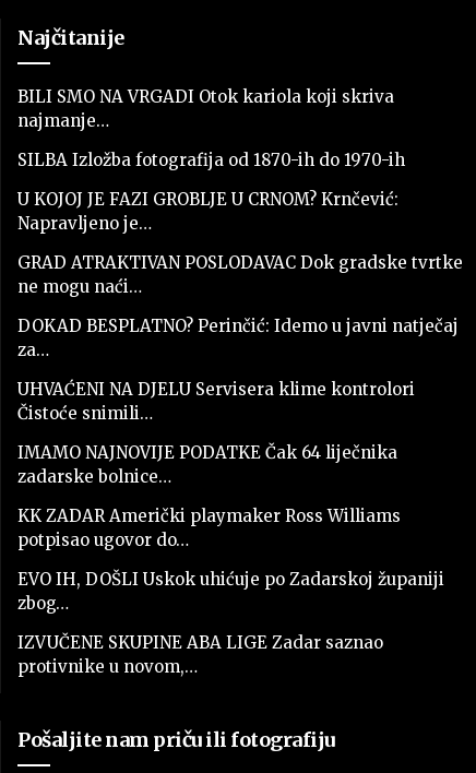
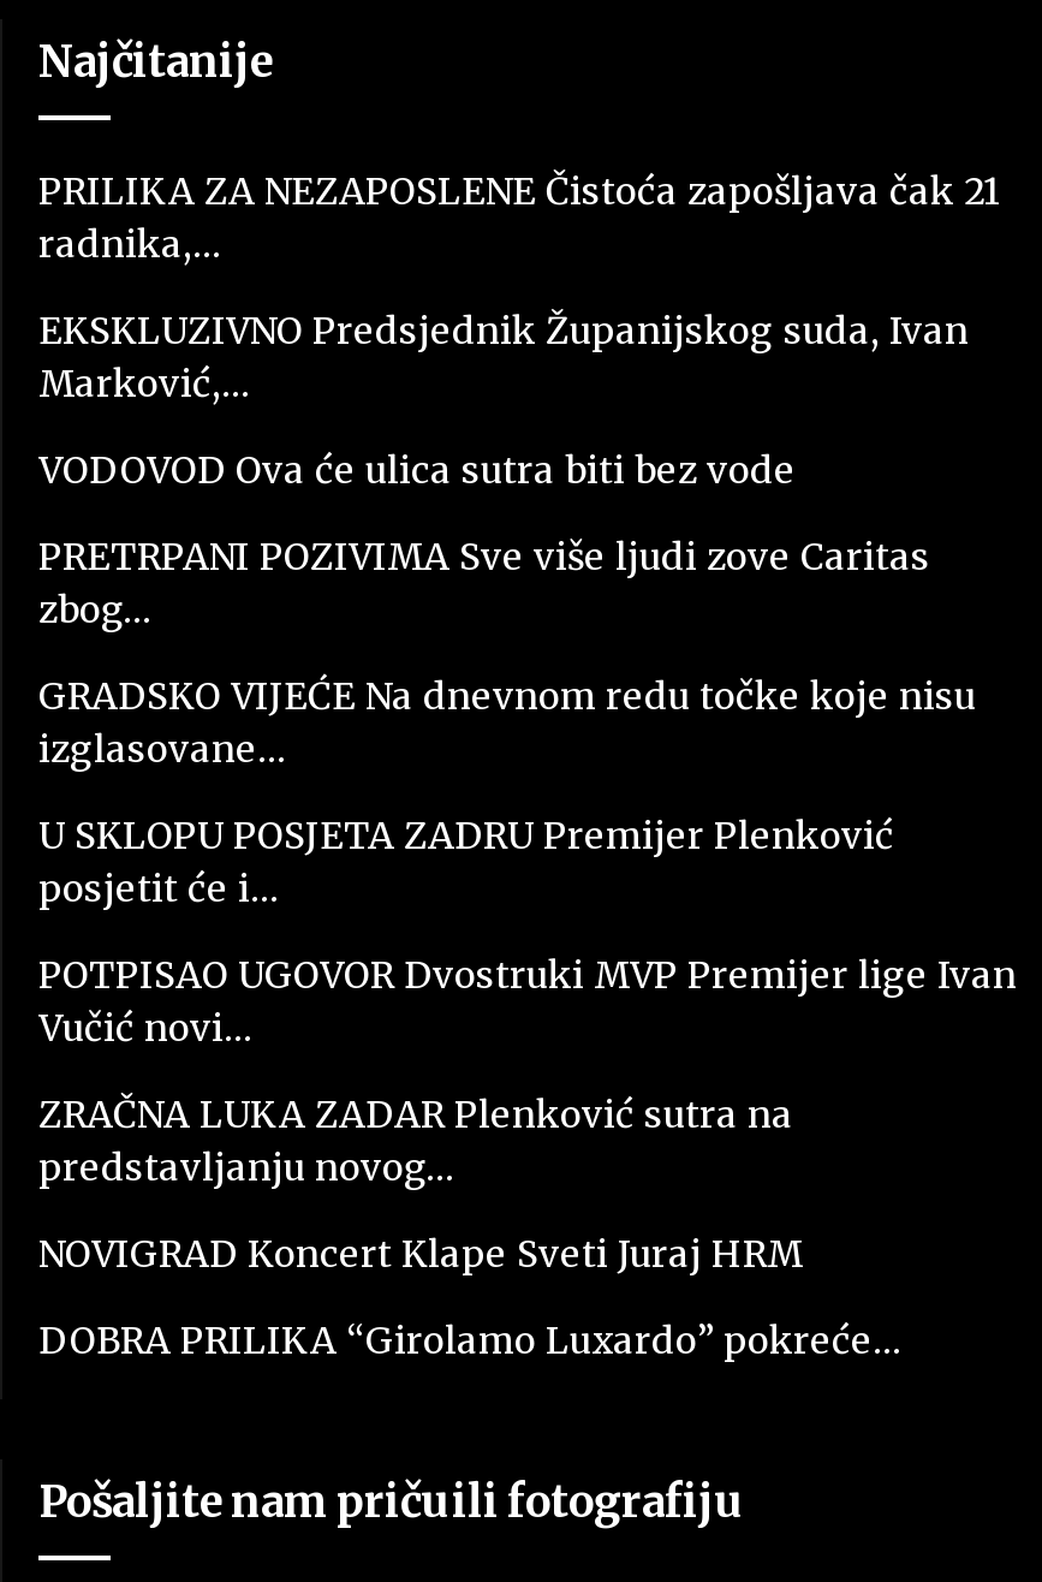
[17,87,463,590] BILI SMO NA VRGADI Otok kariola koji skriva | najmanje… | SILBA Izložba fotografija od 1870-ih do 1970-ih | U KOJOJ JE FAZI GROBLJE U CRNOM? Krnčević: | Napravljeno je… | GRAD ATRAKTIVAN POSLODAVAC Dok gradske tvrtke | ne mogu naći… | DOKAD BESPLATNO? Perinčić: Idemo u javni natječaj | za… | UHVAĆENI NA DJELU Servisera klime kontrolori | Čistoće snimili… | IMAMO NAJNOVIJE PODATKE Čak 64 liječnika | zadarske bolnice… | KK ZADAR Američki playmaker Ross Williams | potpisao ugovor do… | EVO IH, DOŠLI Uskok uhićuje po Zadarskoj županiji -> [38,169,1000,581] PRILIKA ZA NEZAPOSLENE Čistoća zapošljava čak 21 | radnika,… | EKSKLUZIVNO Predsjednik Županijskog suda, Ivan | Marković,… | VODOVOD Ova će ulica sutra biti bez vode | PRETRPANI POZIVIMA Sve više ljudi zove Caritas
moved [17,593,69,614] -> [38,588,151,634]: zbog…
[17,633,383,677] IZVUČENE SKUPINE ABA LIGE Zadar saznao | protivnike u novom,… -> [38,674,1017,1364] GRADSKO VIJEĆE Na dnevnom redu točke koje nisu | izglasovane… | U SKLOPU POSJETA ZADRU Premijer Plenković | posjetit će i… | POTPISAO UGOVOR Dvostruki MVP Premijer lige Ivan | Vučić novi… | ZRAČNA LUKA ZADAR Plenković sutra na | predstavljanju novog… | NOVIGRAD Koncert Klape Sveti Juraj HRM | DOBRA PRILIKA “Girolamo Luxardo” pokreće…

